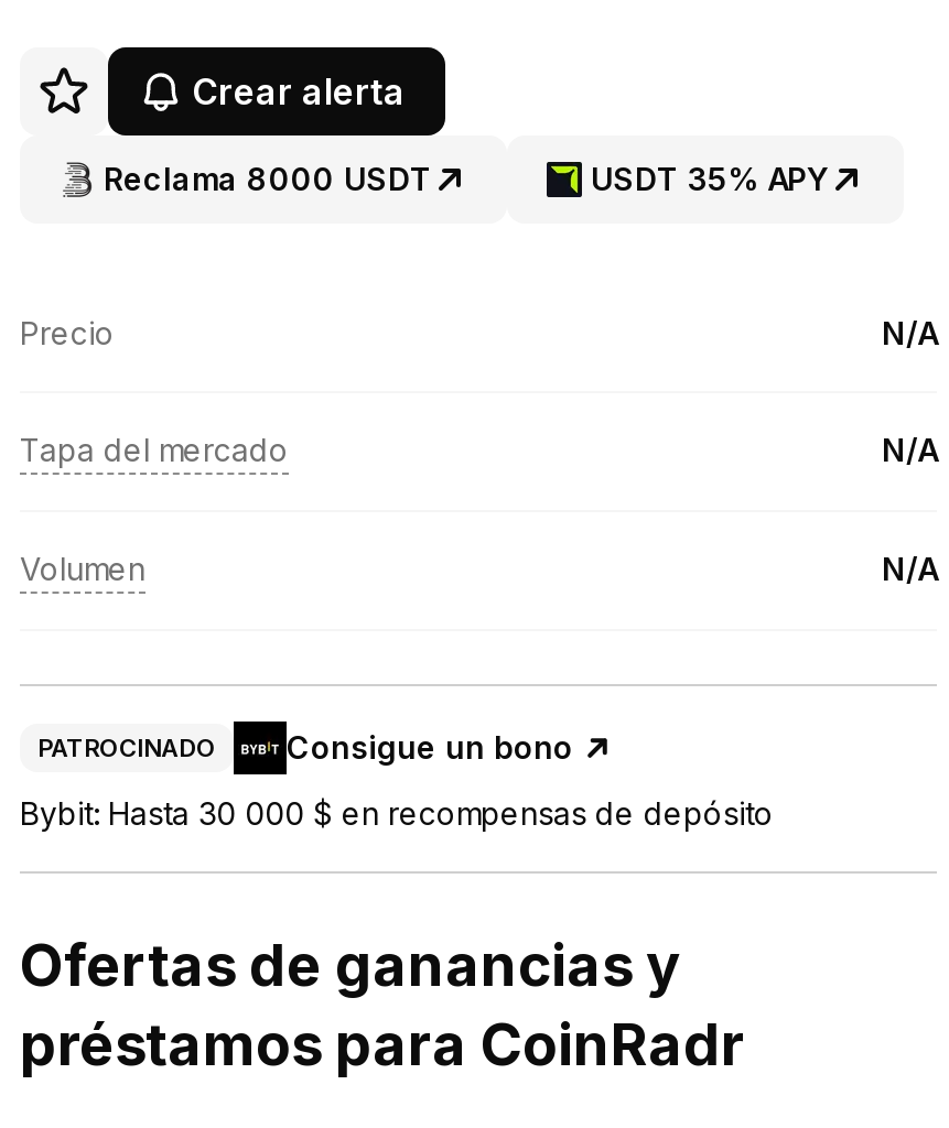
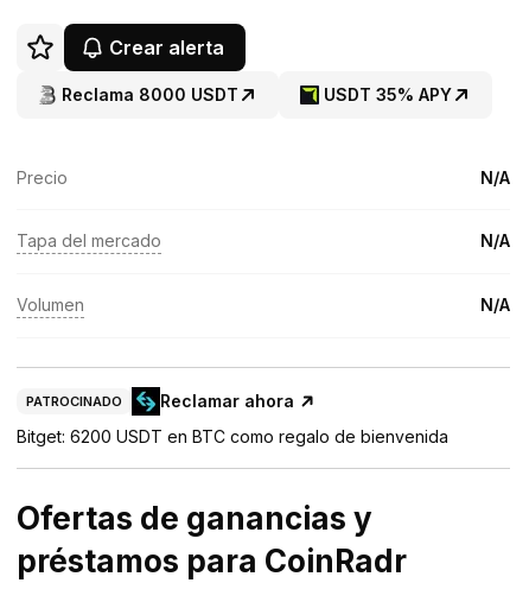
[287,728,573,766] Consigue un bono -> [160,391,294,411] Reclamar ahora
[20,794,774,832] Bybit: Hasta 30 000 $ en recompensas de depósito -> [17,426,448,446] Bitget: 6200 USDT en BTC como regalo de bienvenida

